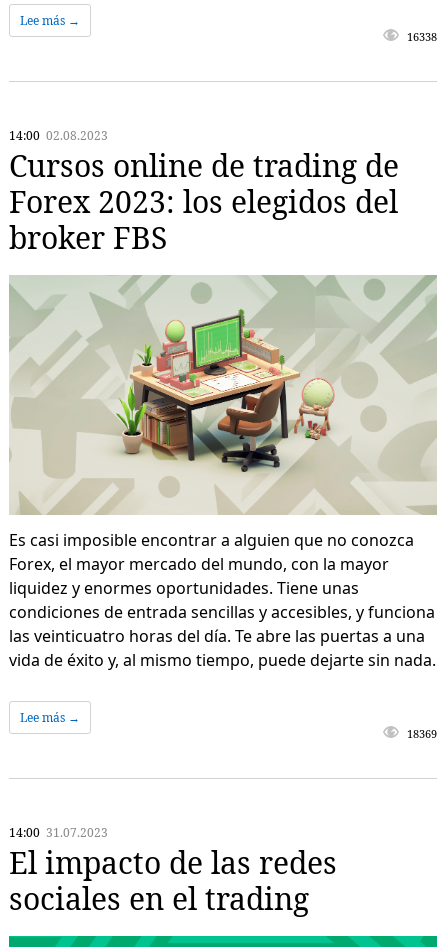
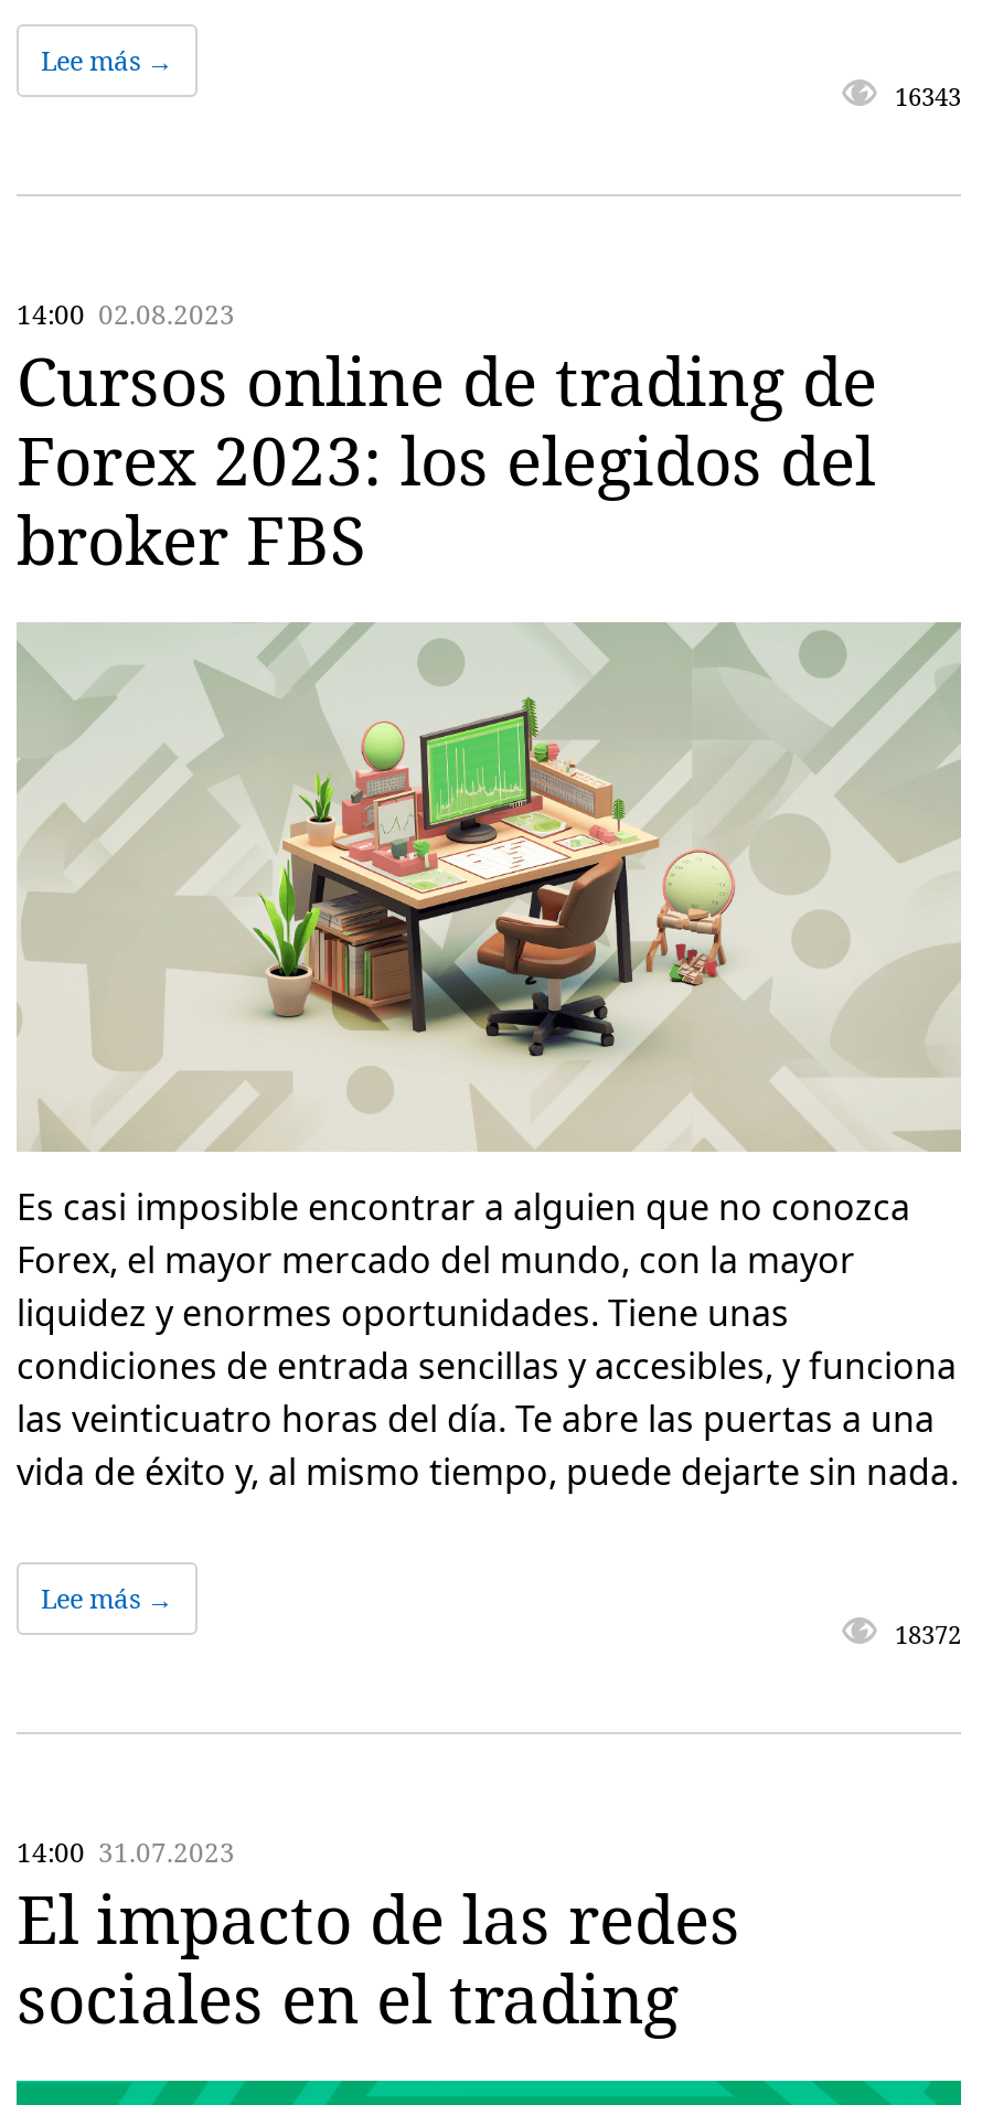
[404,29,437,44] 16338 -> [888,80,961,113] 16343
[404,726,437,741] 18369 -> [888,1618,961,1651] 18372

